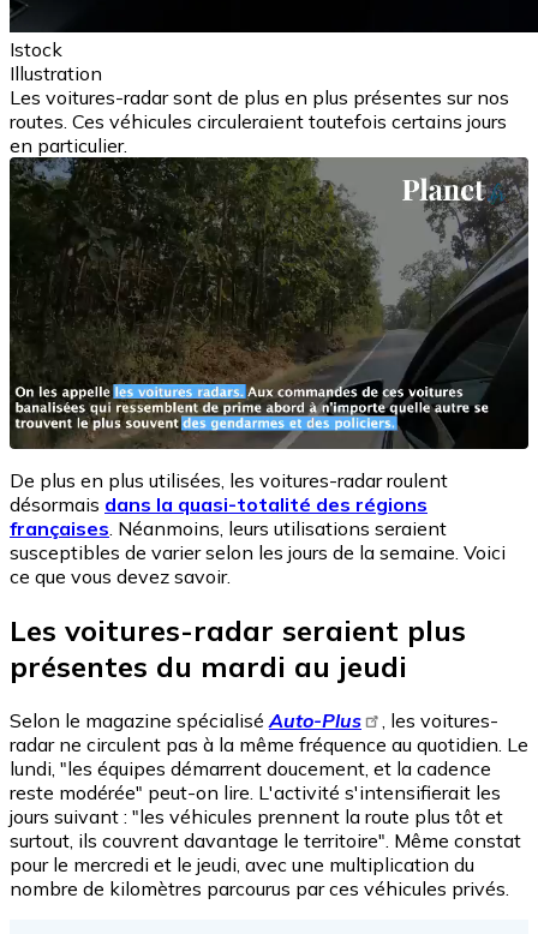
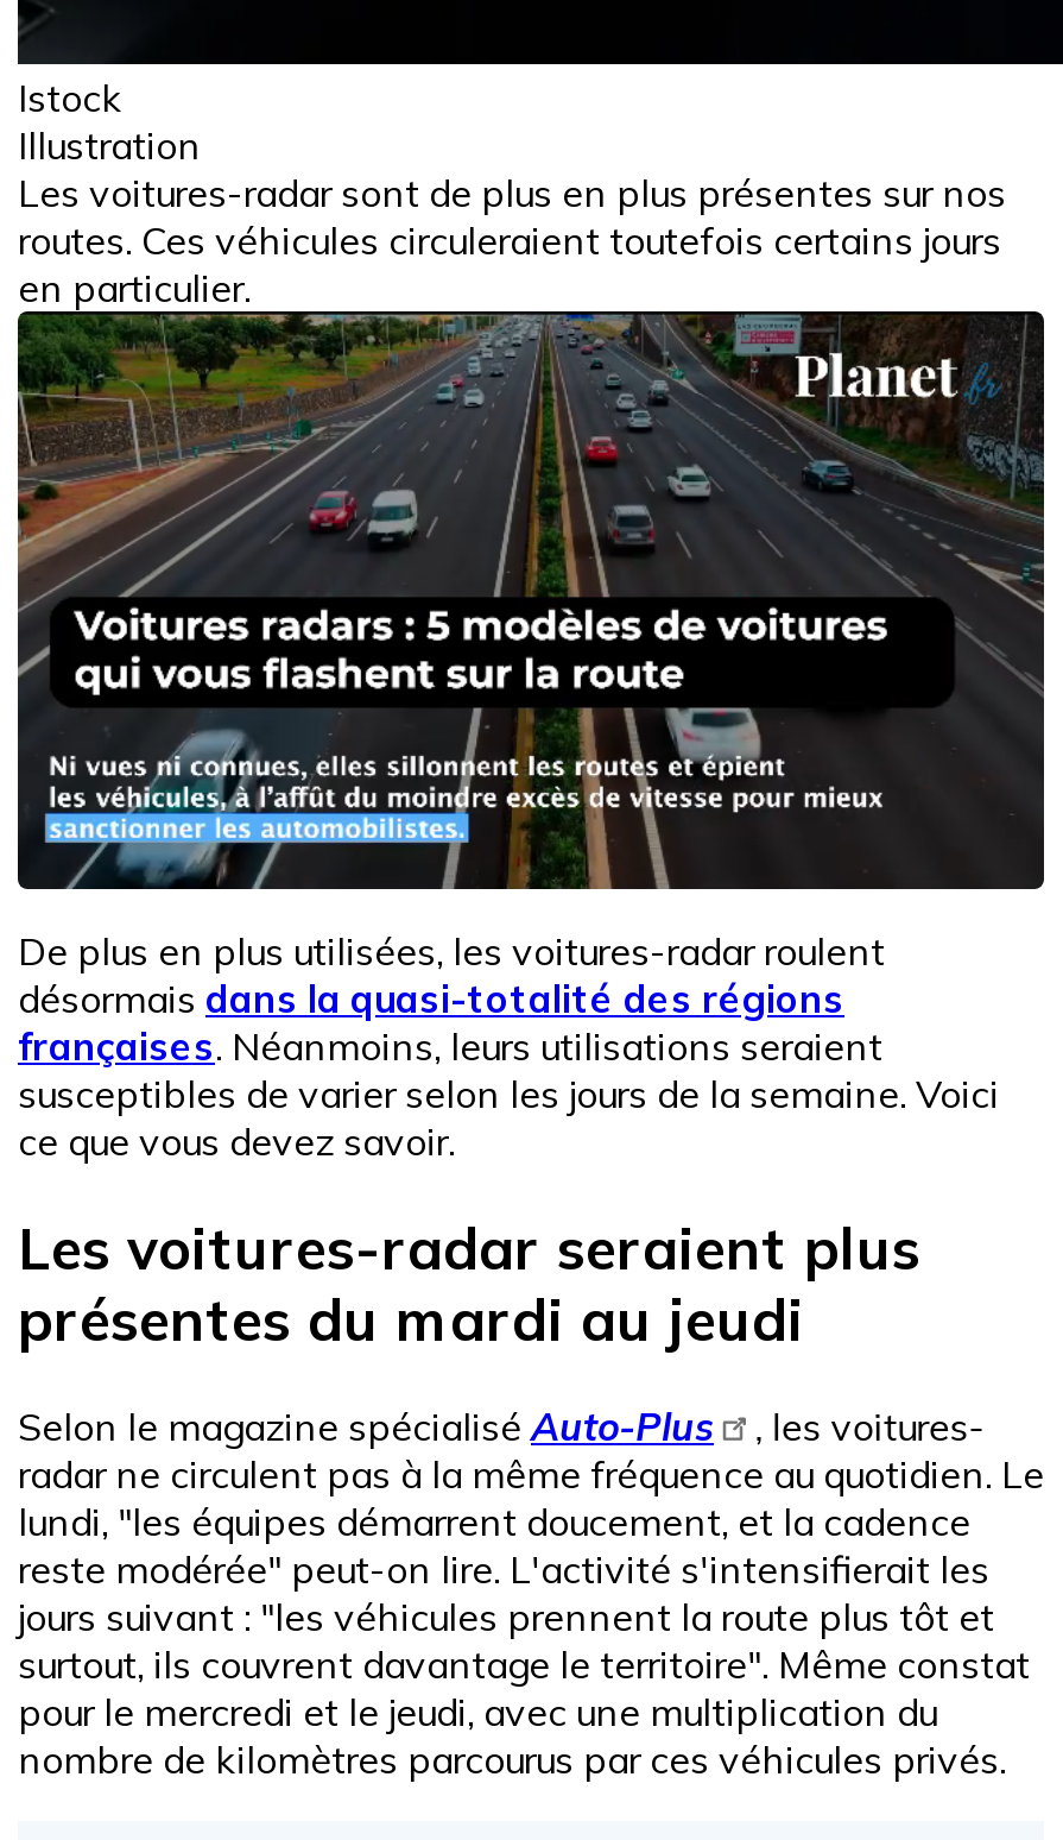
[8,157,530,449] [image] -> [15,311,1046,891] [image]

